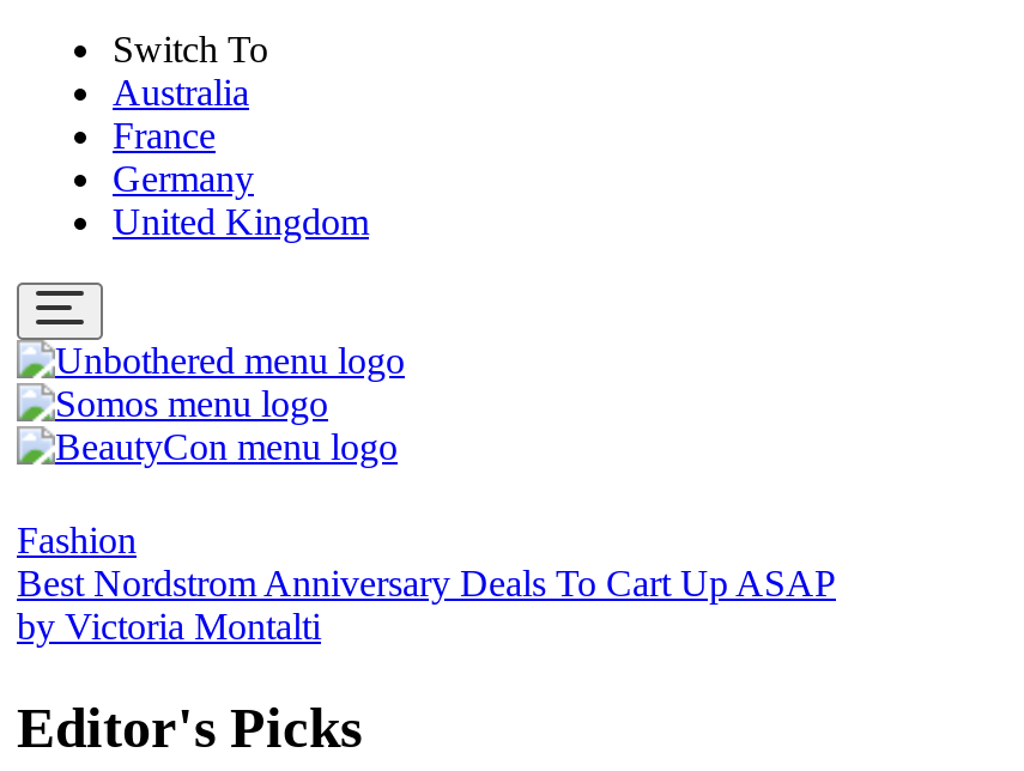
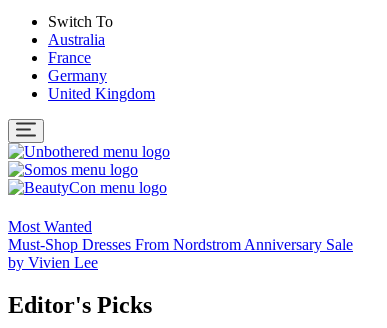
[17,521,836,647] Fashion | Best Nordstrom Anniversary Deals To Cart Up ASAP | by Victoria Montalti -> [8,218,353,271] Most Wanted | Must-Shop Dresses From Nordstrom Anniversary Sale | by Vivien Lee

